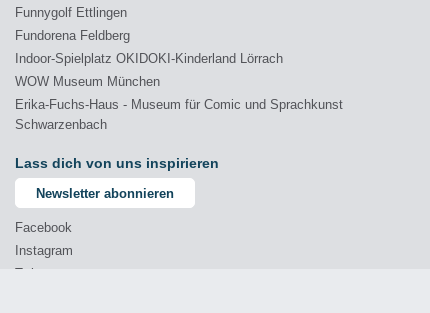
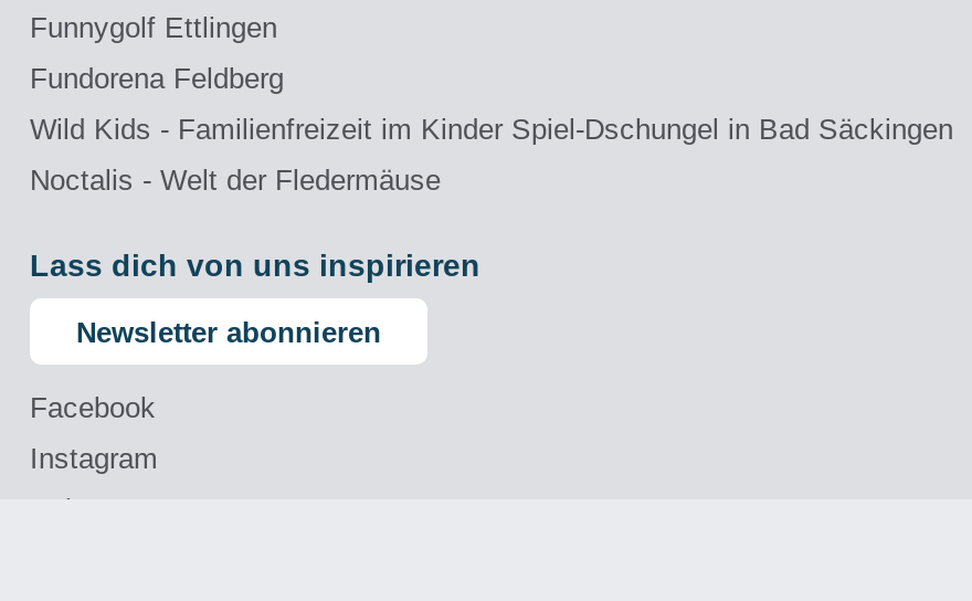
[15,51,343,132] Indoor-Spielplatz OKIDOKI-Kinderland Lörrach | WOW Museum München | Erika-Fuchs-Haus - Museum für Comic und Sprachkunst | Schwarzenbach -> [30,113,953,197] Wild Kids - Familienfreizeit im Kinder Spiel-Dschungel in Bad Säckingen | Noctalis - Welt der Fledermäuse

